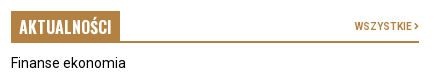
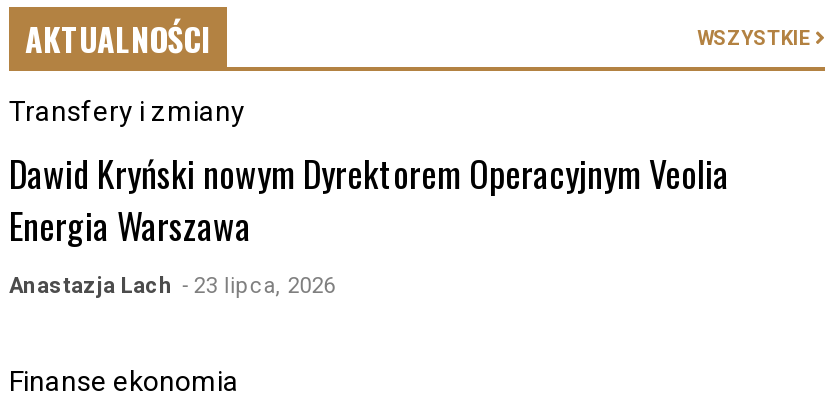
none -> [9,95,729,299] Transfery i zmiany | Dawid Kryński nowym Dyrektorem Operacyjnym Veolia | Energia Warszawa | Anastazja Lach - 23 lipca, 2026

